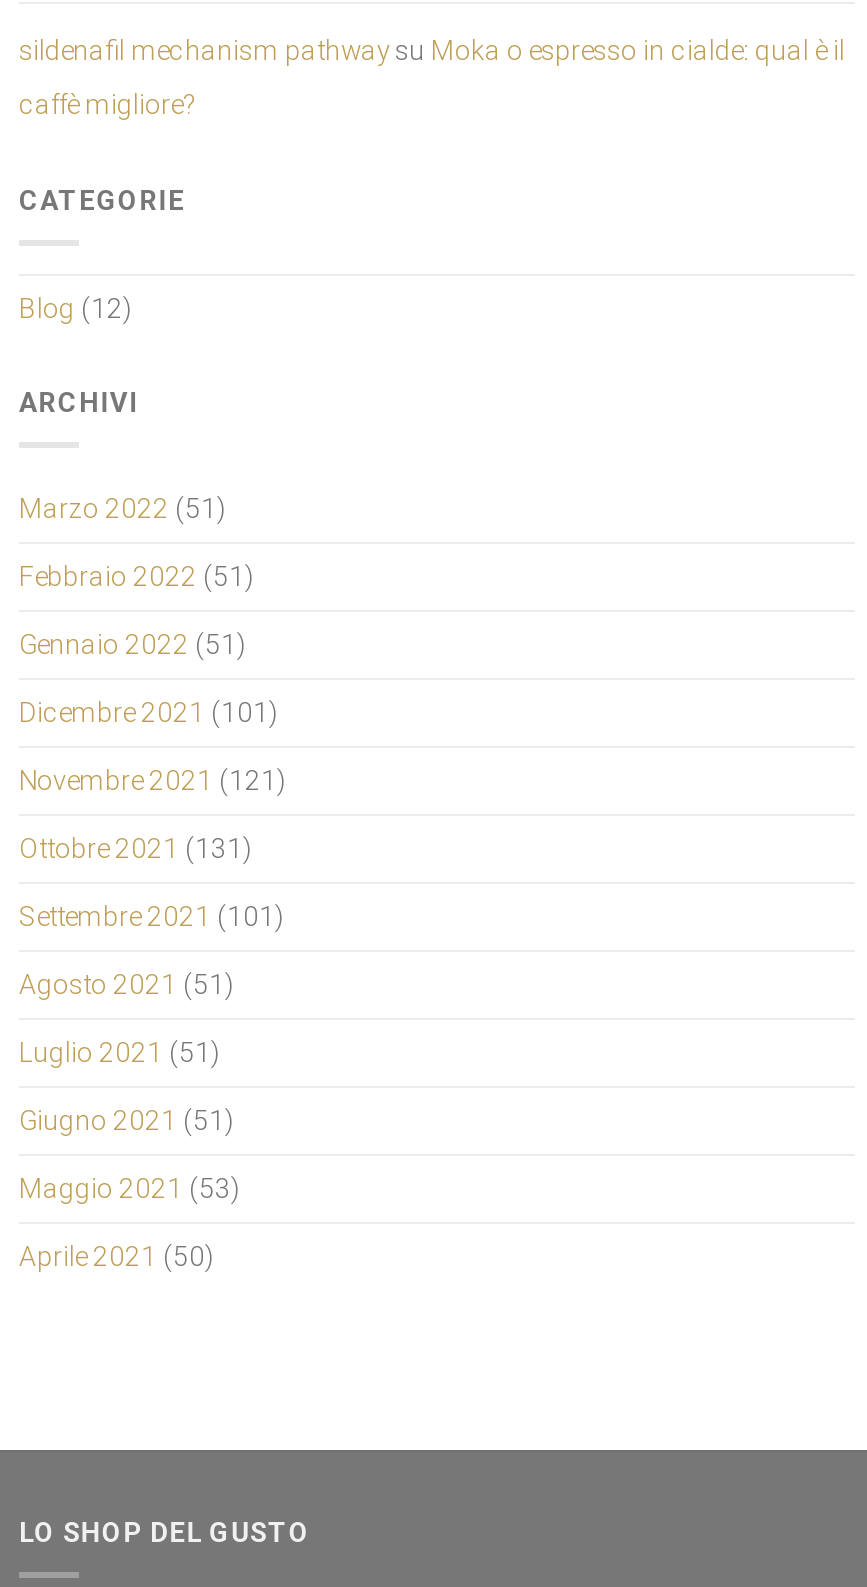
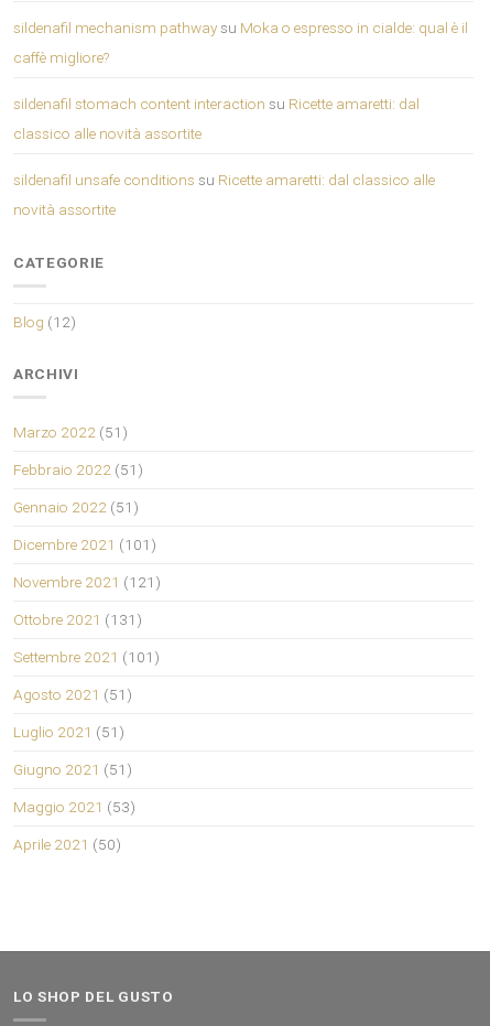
none -> [13,95,435,218] sildenafil stomach content interaction su Ricette amaretti: dal | classico alle novità assortite | sildenafil unsafe conditions su Ricette amaretti: dal classico alle | novità assortite

